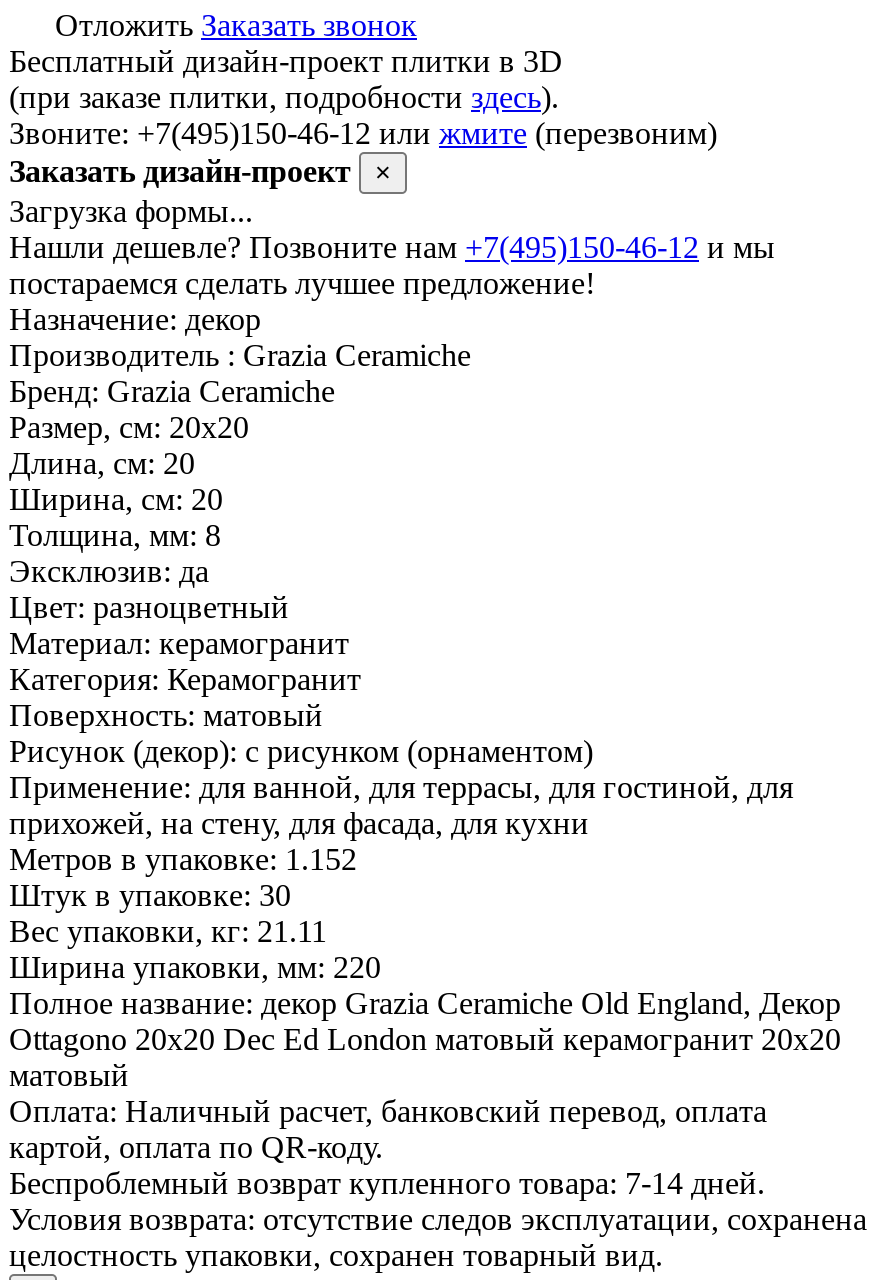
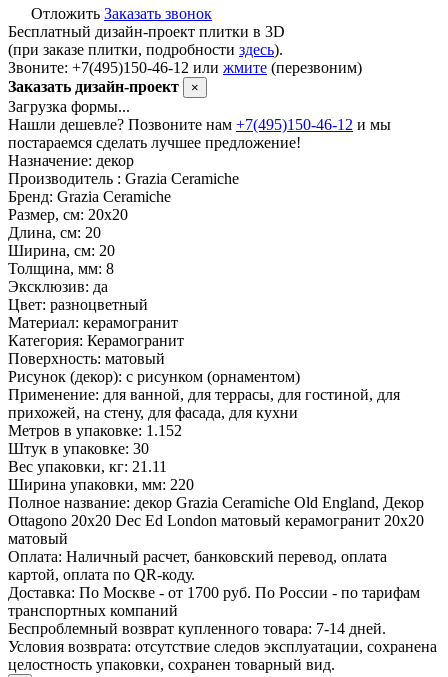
none -> [8,584,420,619] Доставка: По Москве - от 1700 руб. По России - по тарифам | транспортных компаний

